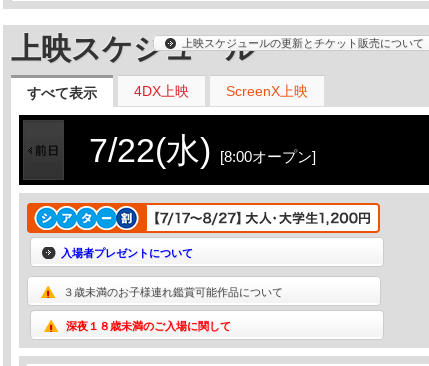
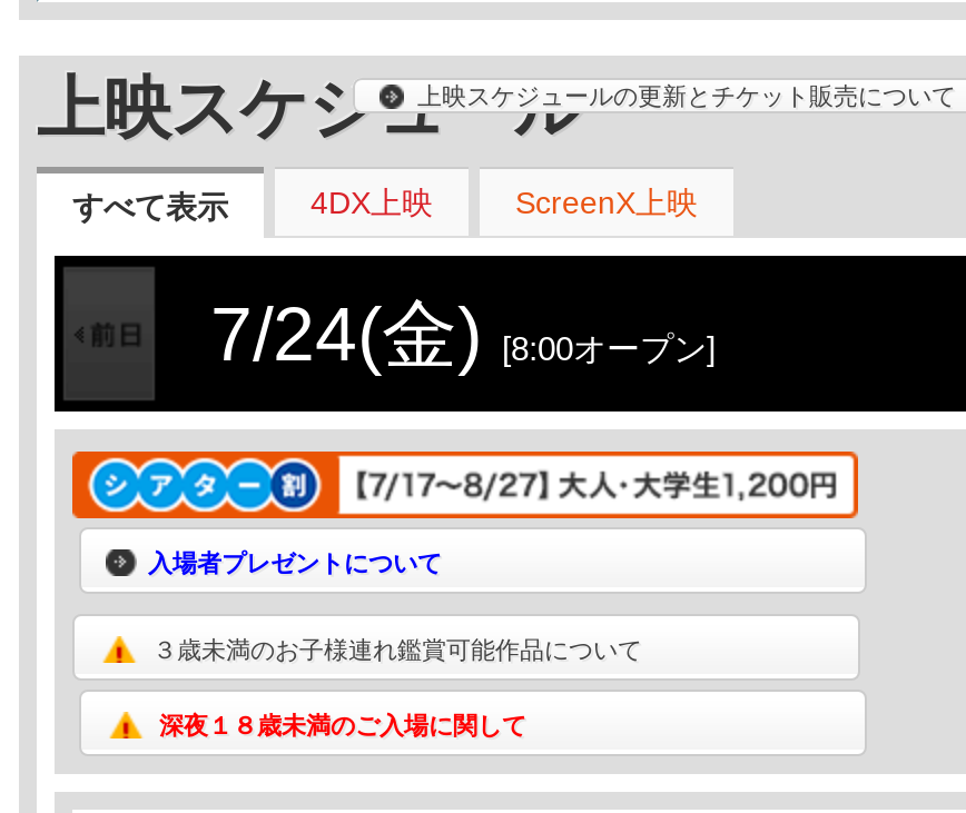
[89,131,316,169] 7/22(水) [8:00オープン] -> [210,291,716,376] 7/24(金) [8:00オープン]

